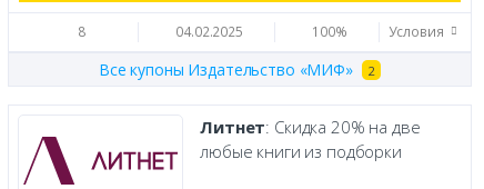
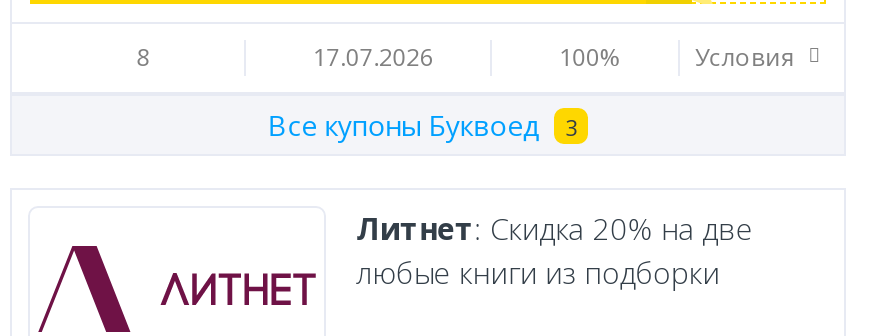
[169,22,243,41] 04.02.2025 -> [301,40,434,74] 17.07.2026
[99,59,374,80] Все купоны Издательство «МИФ» | 2 -> [268,106,577,144] Все купоны Буквоед | 3

